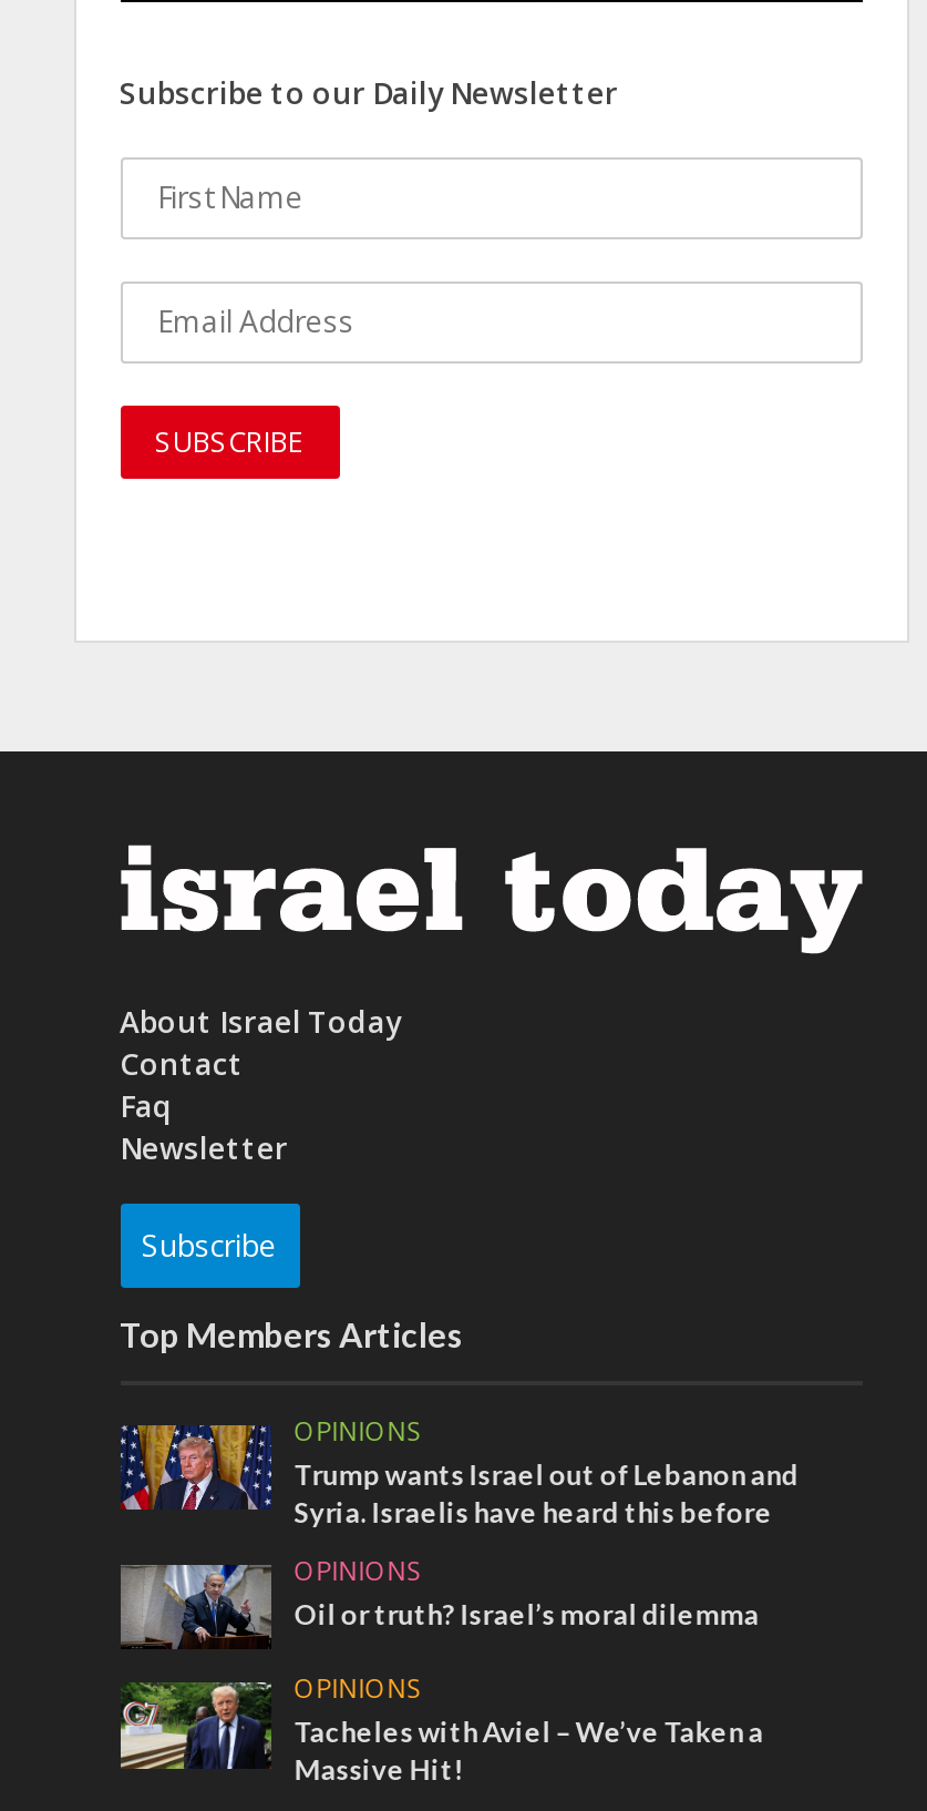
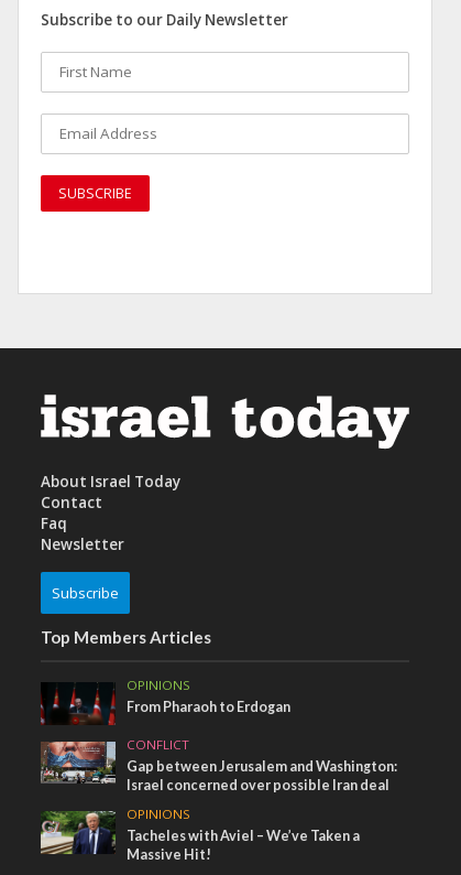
[119,1423,799,1528] [image] | Trump wants Israel out of Lebanon and | Syria. Israelis have heard this before -> [41,683,291,726] [image] | From Pharaoh to Erdogan
[121,1543,759,1649] [image] | OPINIONS | Oil or truth? Israel’s moral dilemma -> [41,736,397,793] [image] | CONFLICT | Gap between Jerusalem and Washington: | Israel concerned over possible Iran deal

